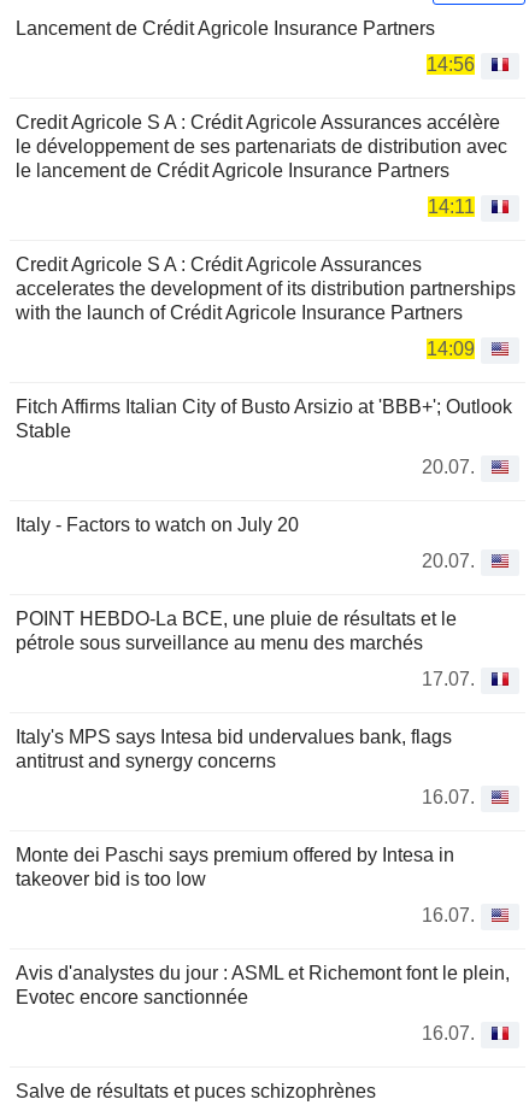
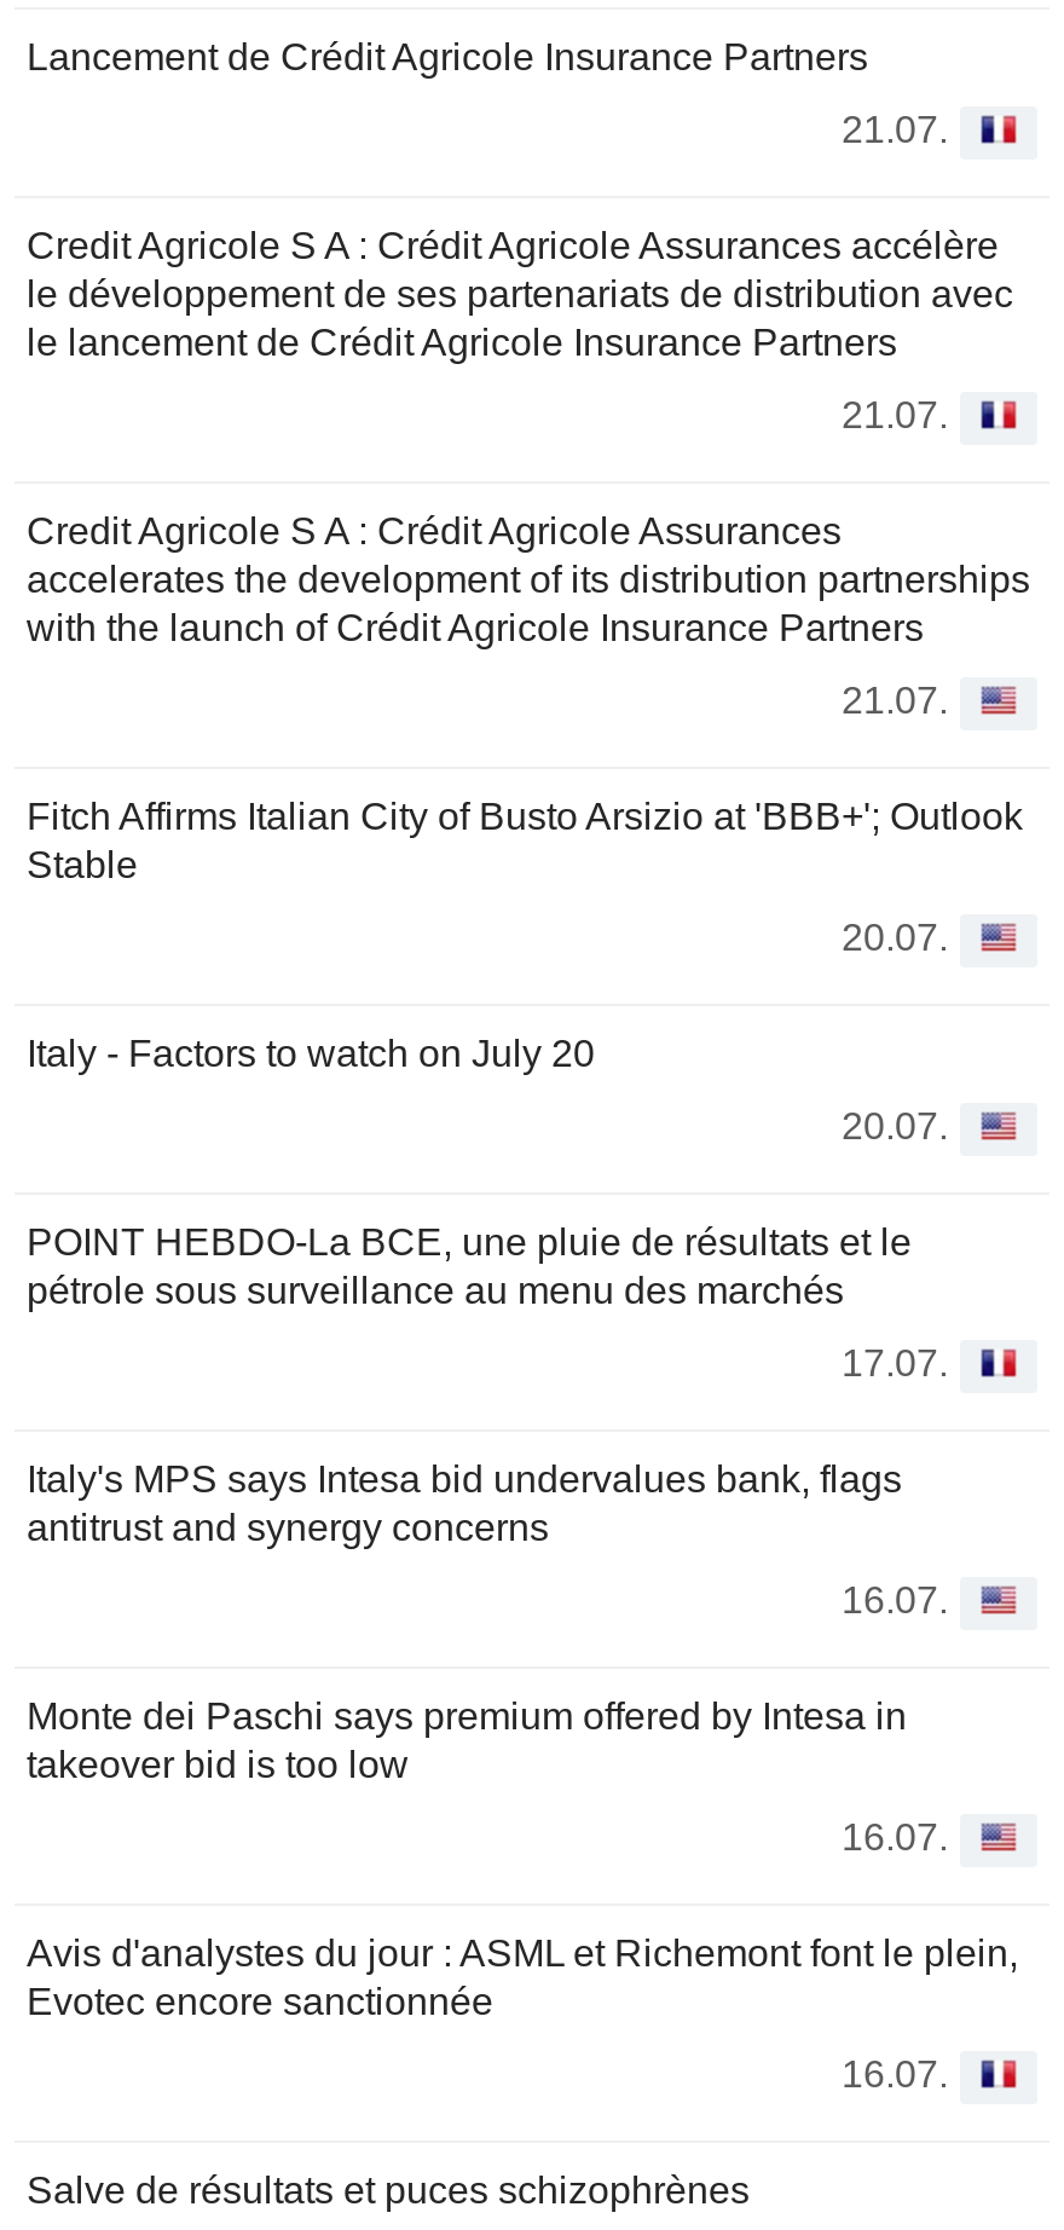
[427,54,475,75] 14:56 -> [842,109,948,150] 21.07.
[428,197,475,217] 14:11 -> [842,395,948,436] 21.07.
[427,339,475,359] 14:09 -> [842,680,948,721] 21.07.

